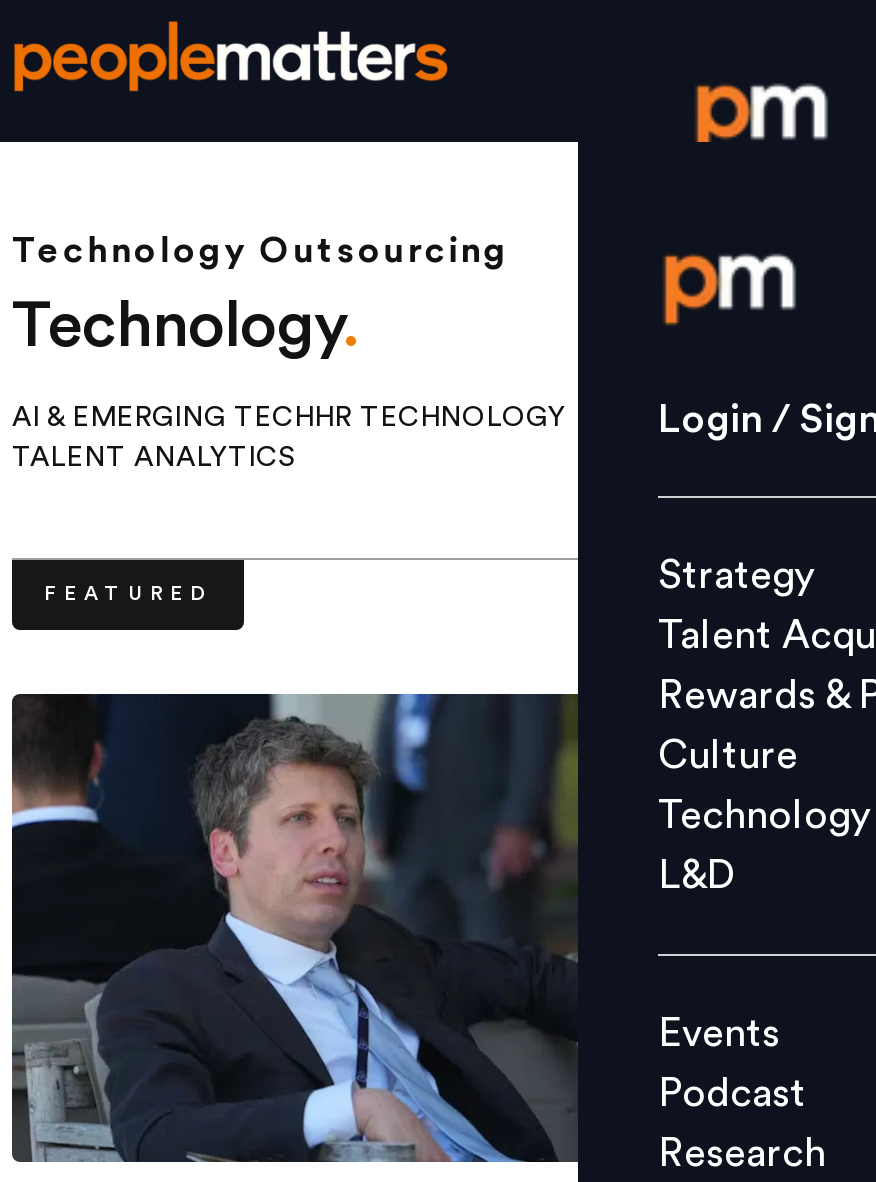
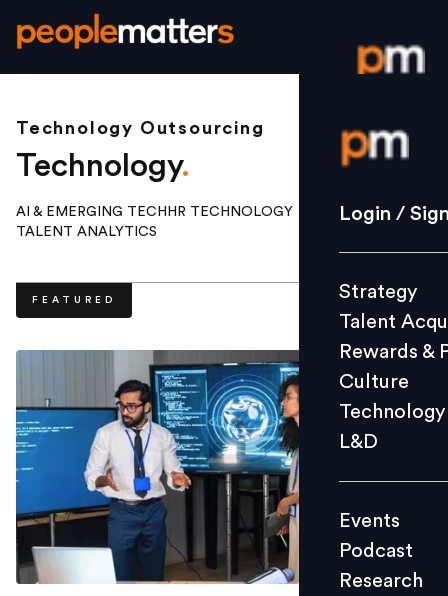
[10,692,578,1164] [image] -> [15,349,300,585] [image]

